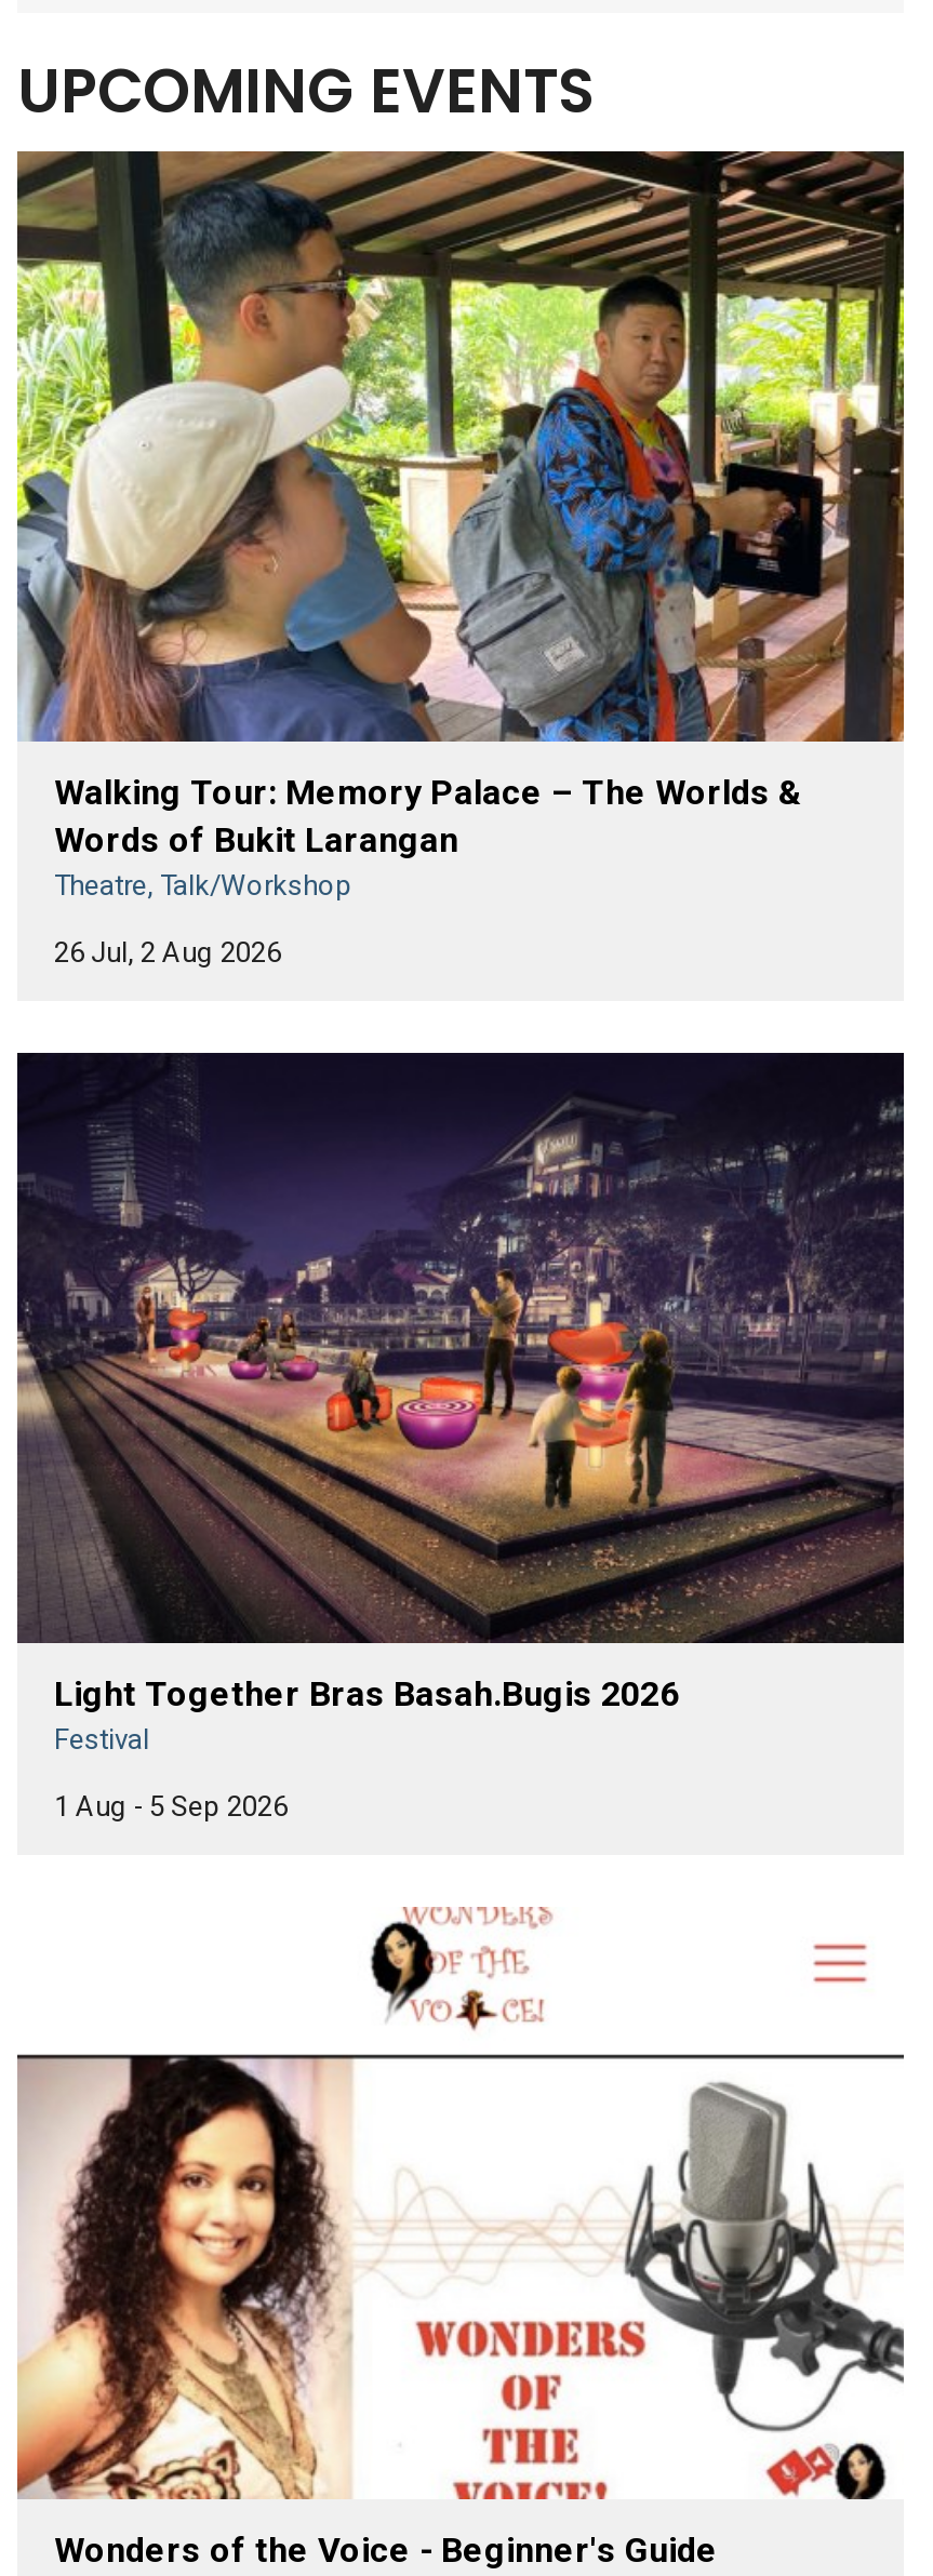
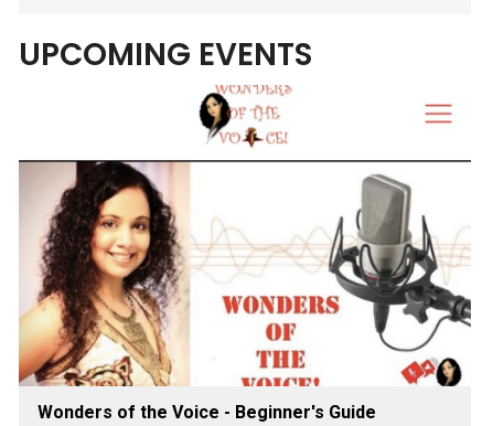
[15,149,906,969] [image] | Walking Tour: Memory Palace – The Worlds & | Words of Bukit Larangan | Theatre, Talk/Workshop | 26 Jul, 2 Aug 2026 -> none
[15,1051,906,1823] [image] | Light Together Bras Basah.Bugis 2026 | Festival | 1 Aug - 5 Sep 2026 -> none

